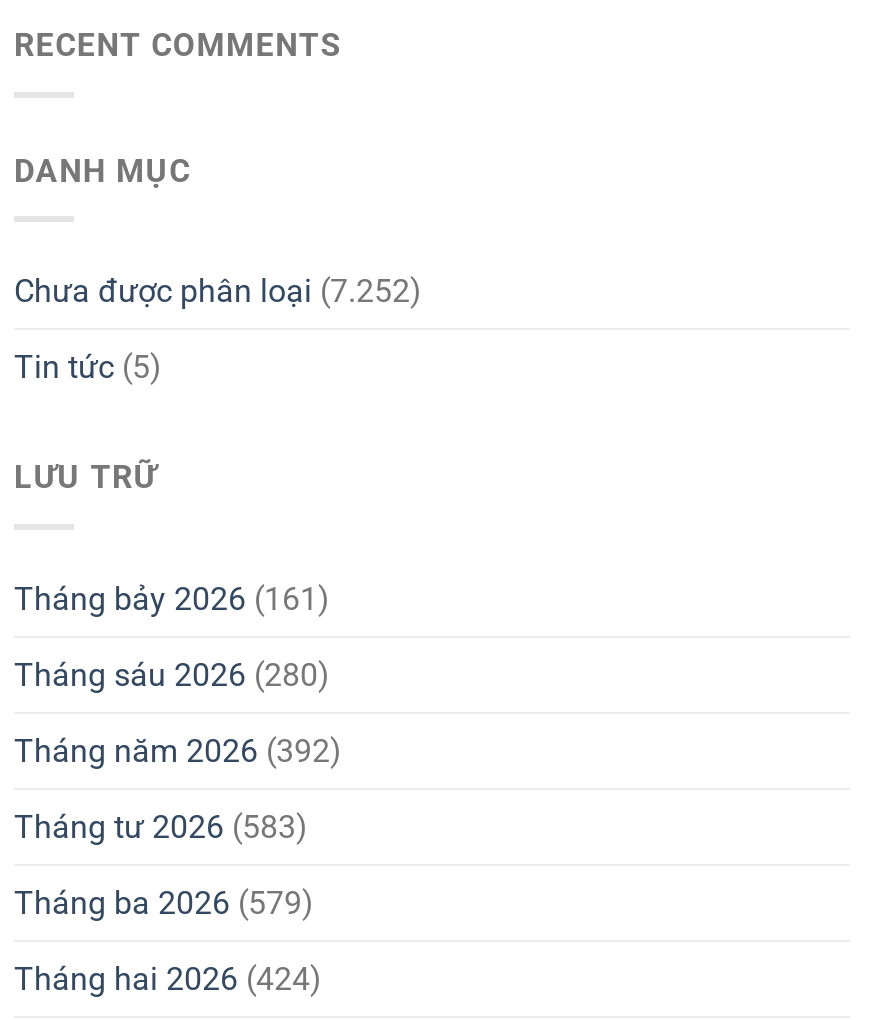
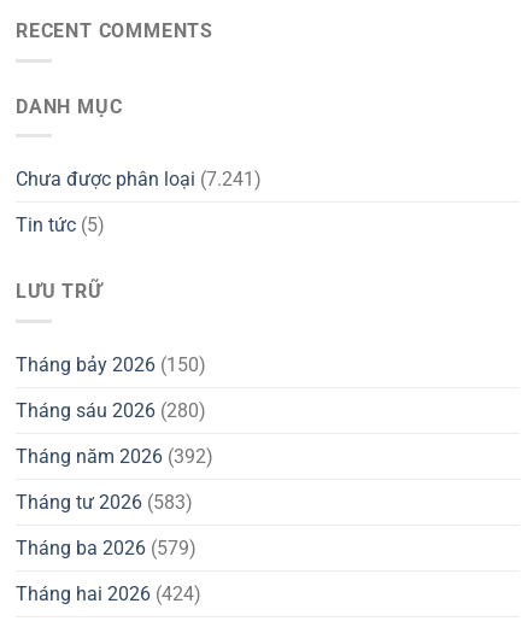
[14,273,422,311] Chưa được phân loại (7.252) -> [16,168,262,191] Chưa được phân loại (7.241)
[14,580,330,618] Tháng bảy 2026 (161) -> [16,353,206,376] Tháng bảy 2026 (150)

